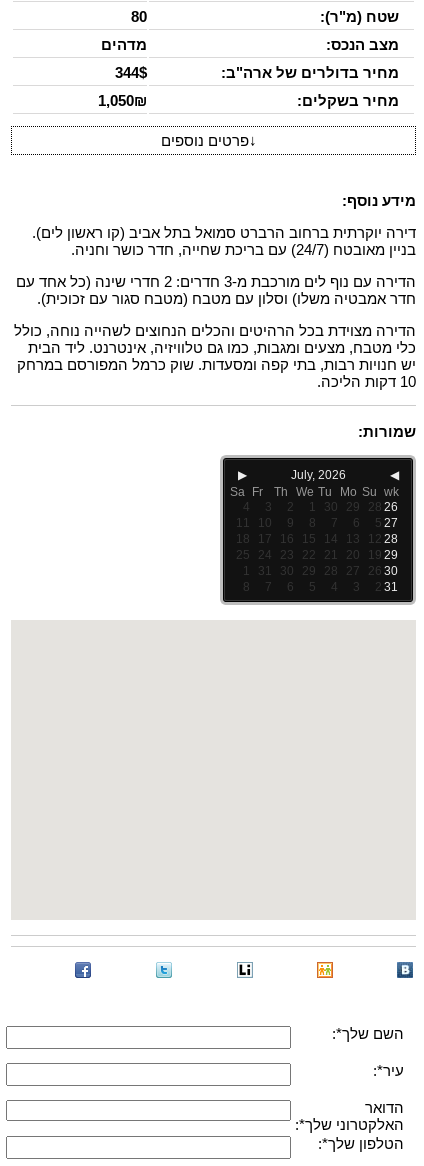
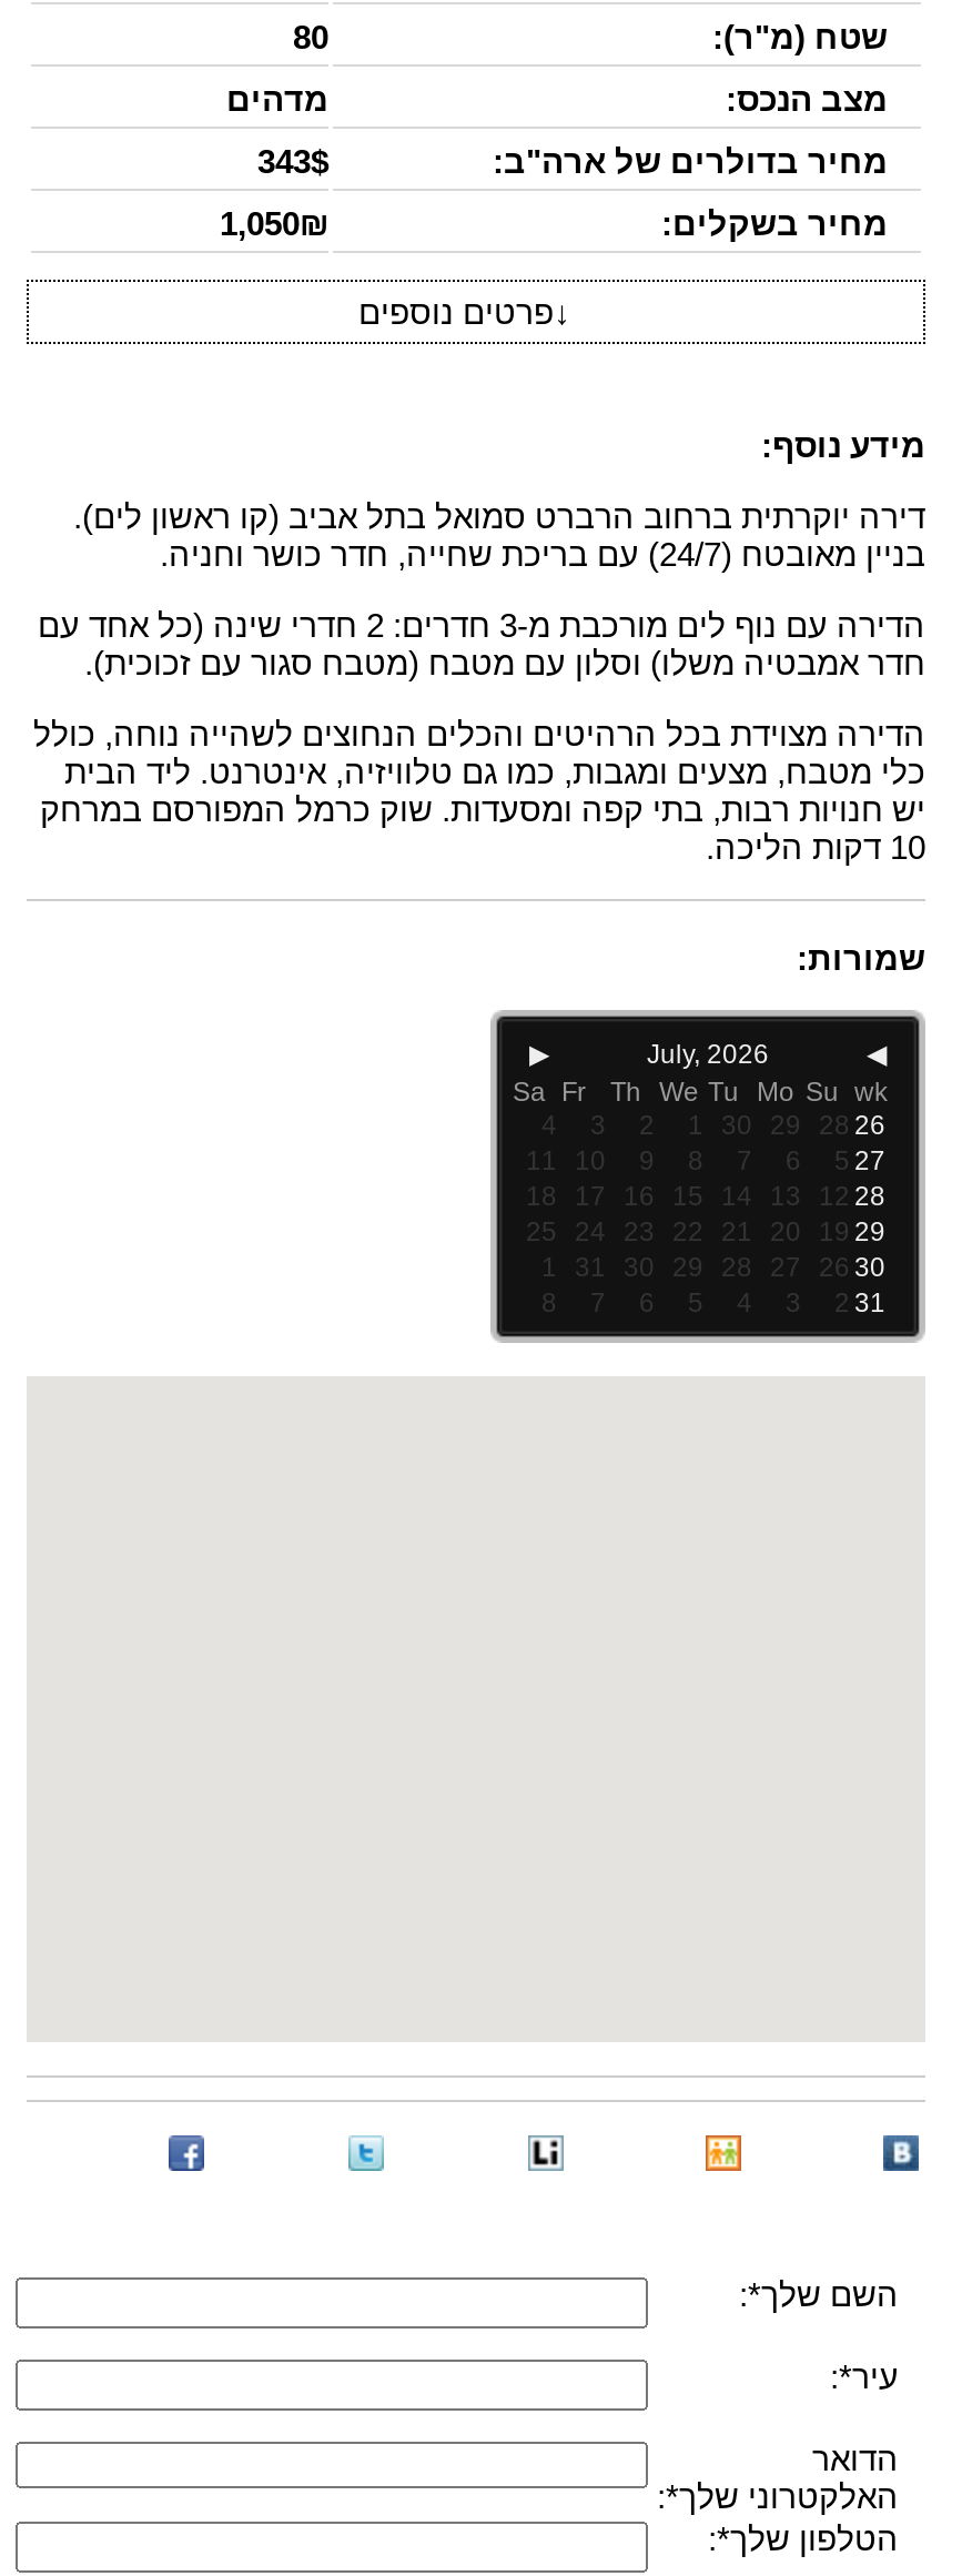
[115,64,147,81] 344$ -> [257,141,328,179] 343$

